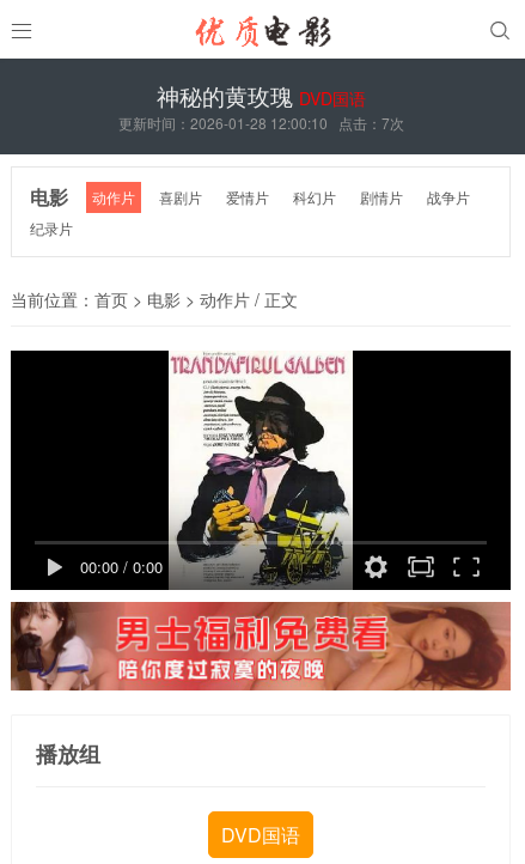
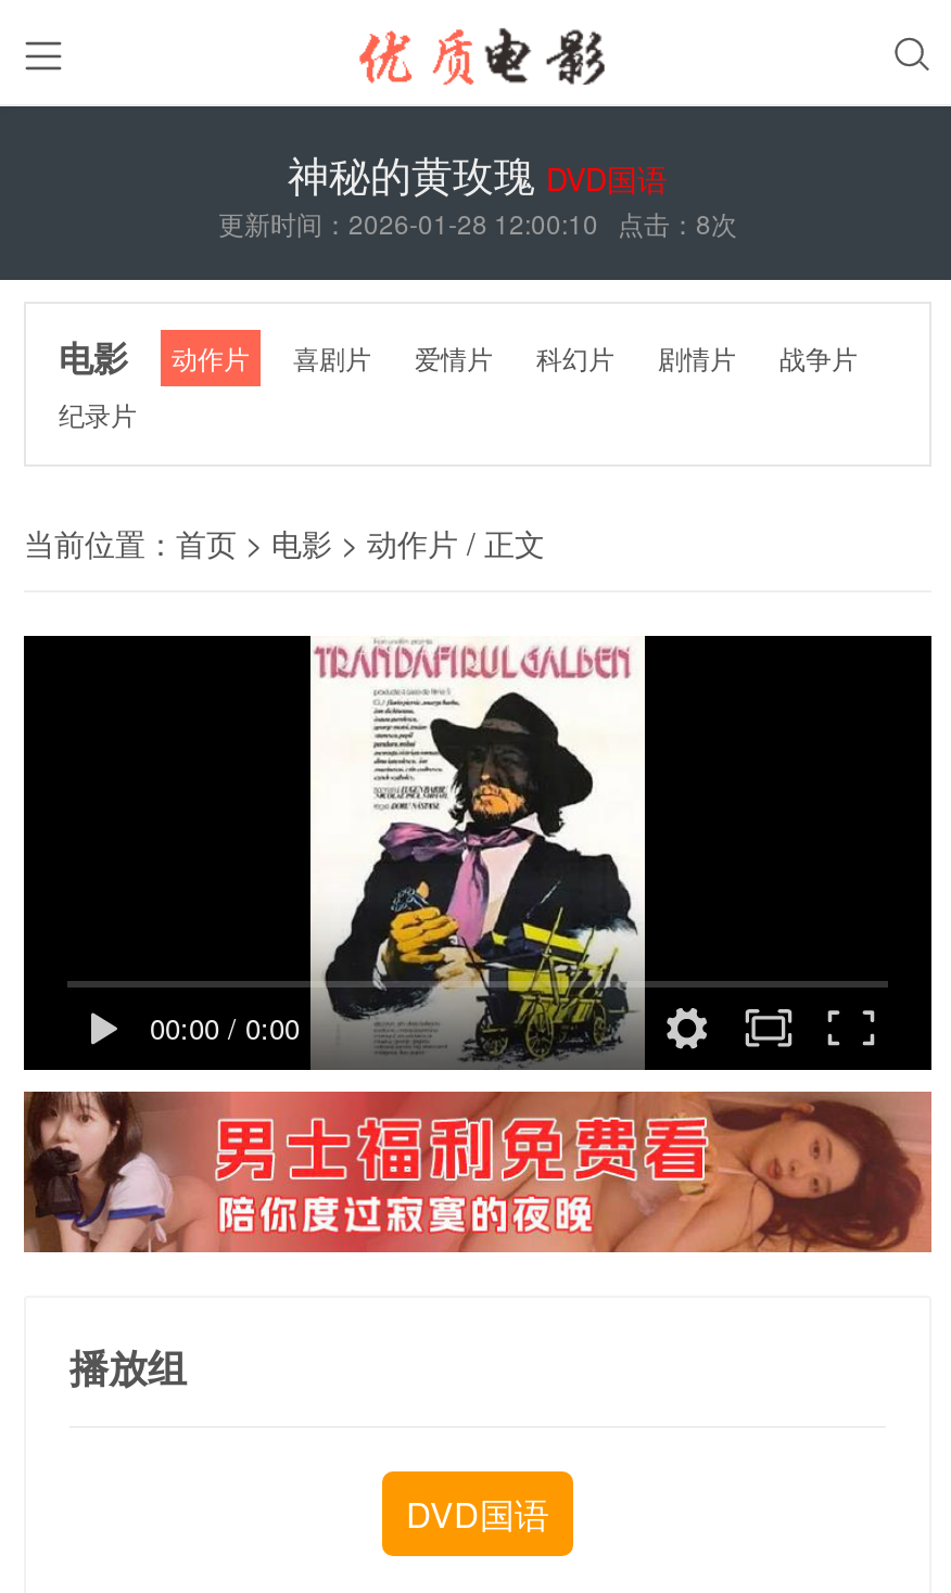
[118,112,404,132] 更新时间：2026-01-28 12:00:10 点击：7次 -> [218,203,737,240] 更新时间：2026-01-28 12:00:10 点击：8次

